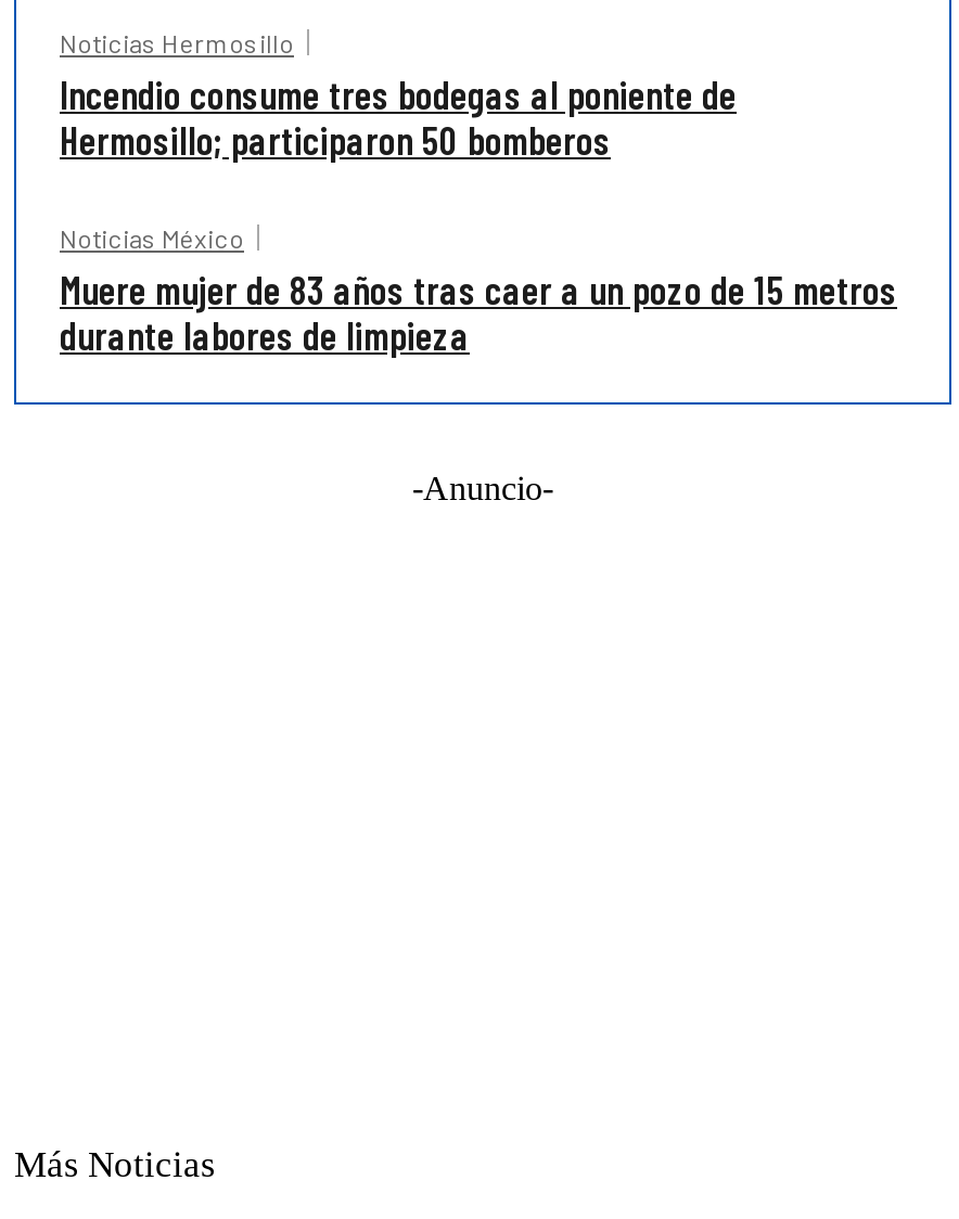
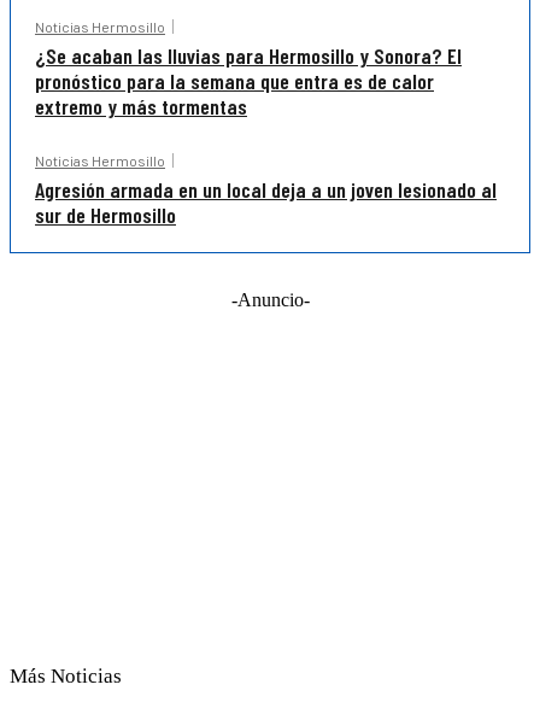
[60,71,737,164] Incendio consume tres bodegas al poniente de | Hermosillo; participaron 50 bomberos -> [35,42,462,120] ¿Se acaban las lluvias para Hermosillo y Sonora? El | pronóstico para la semana que entra es de calor | extremo y más tormentas
[60,223,897,359] Noticias México | Muere mujer de 83 años tras caer a un pozo de 15 metros | durante labores de limpieza -> [35,152,497,228] Noticias Hermosillo | Agresión armada en un local deja a un joven lesionado al | sur de Hermosillo

